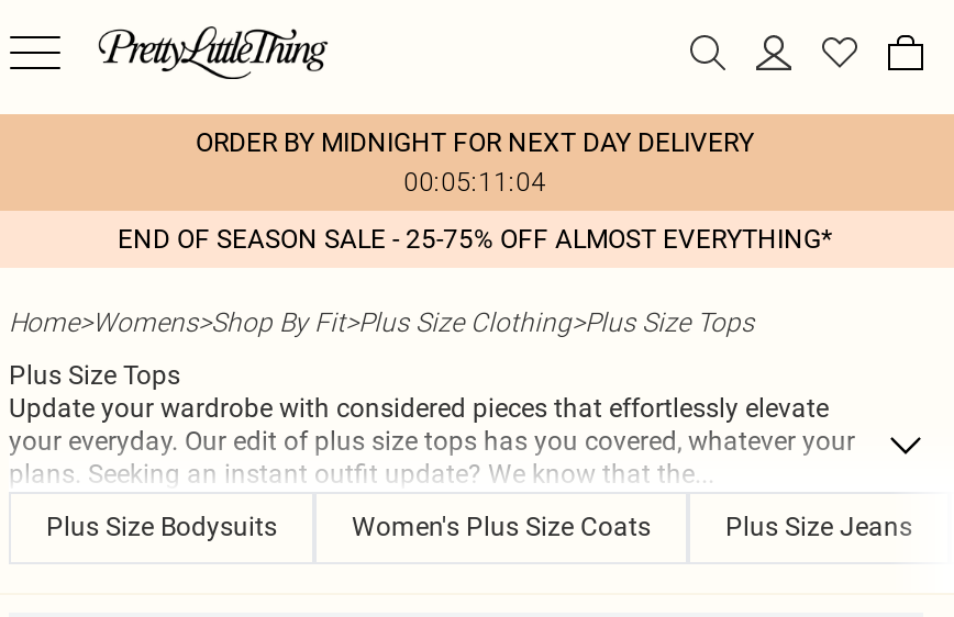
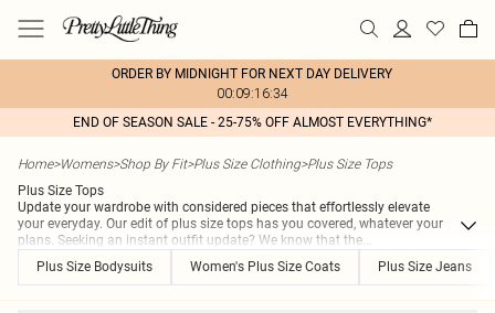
[403,165,546,198] 00:05:11:04 -> [216,85,288,101] 00:09:16:34

